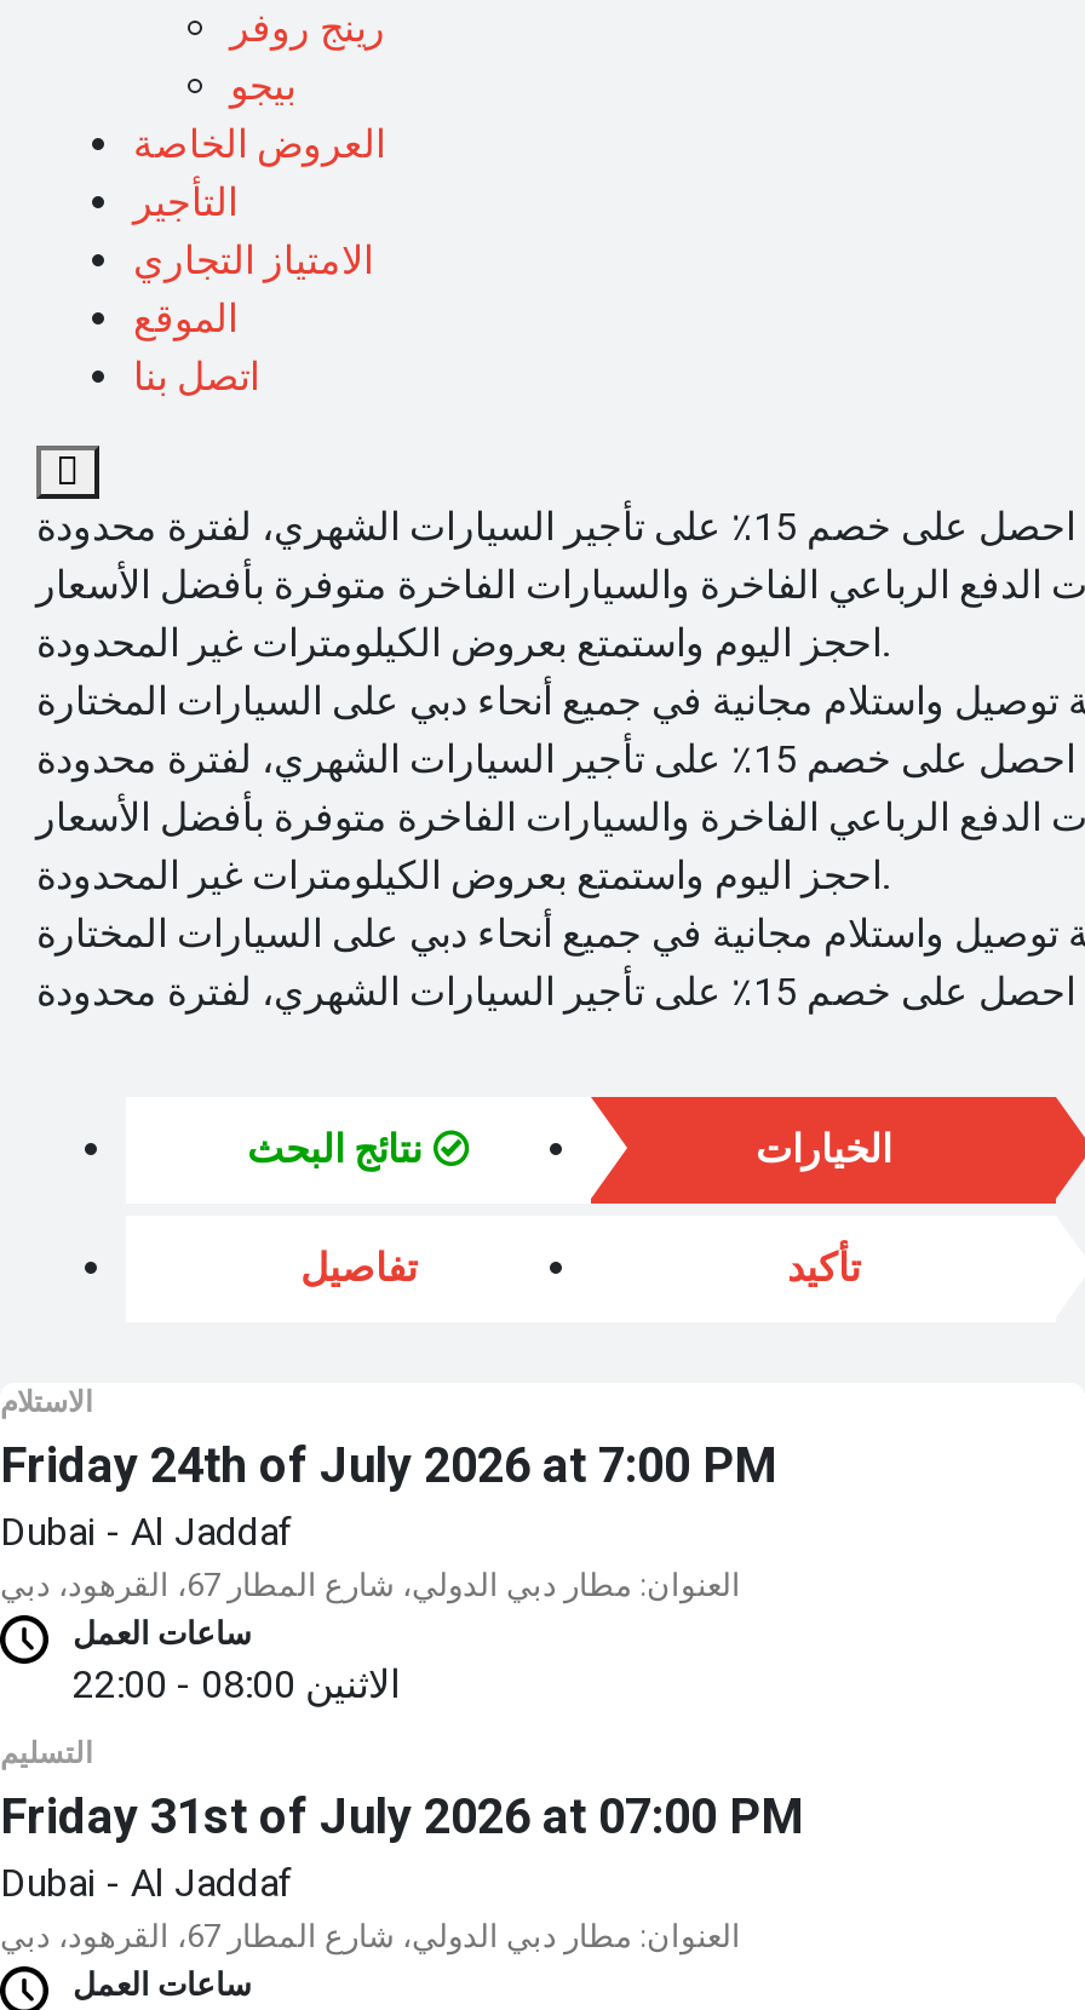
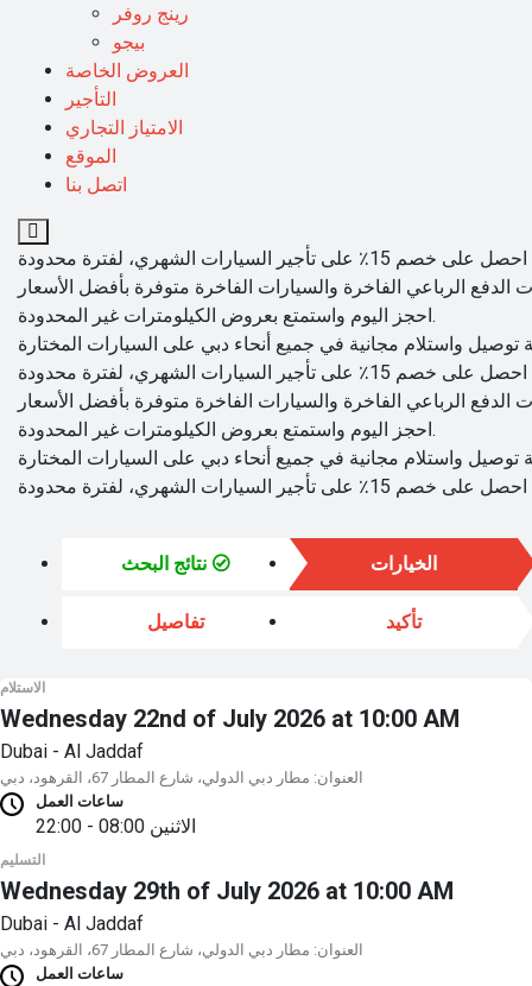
[0,1437,775,1495] Friday 24th of July 2026 at 7:00 PM -> [0,705,460,733] Wednesday 22nd of July 2026 at 10:00 AM
[0,1788,802,1846] Friday 31st of July 2026 at 07:00 PM -> [0,877,454,905] Wednesday 29th of July 2026 at 10:00 AM

